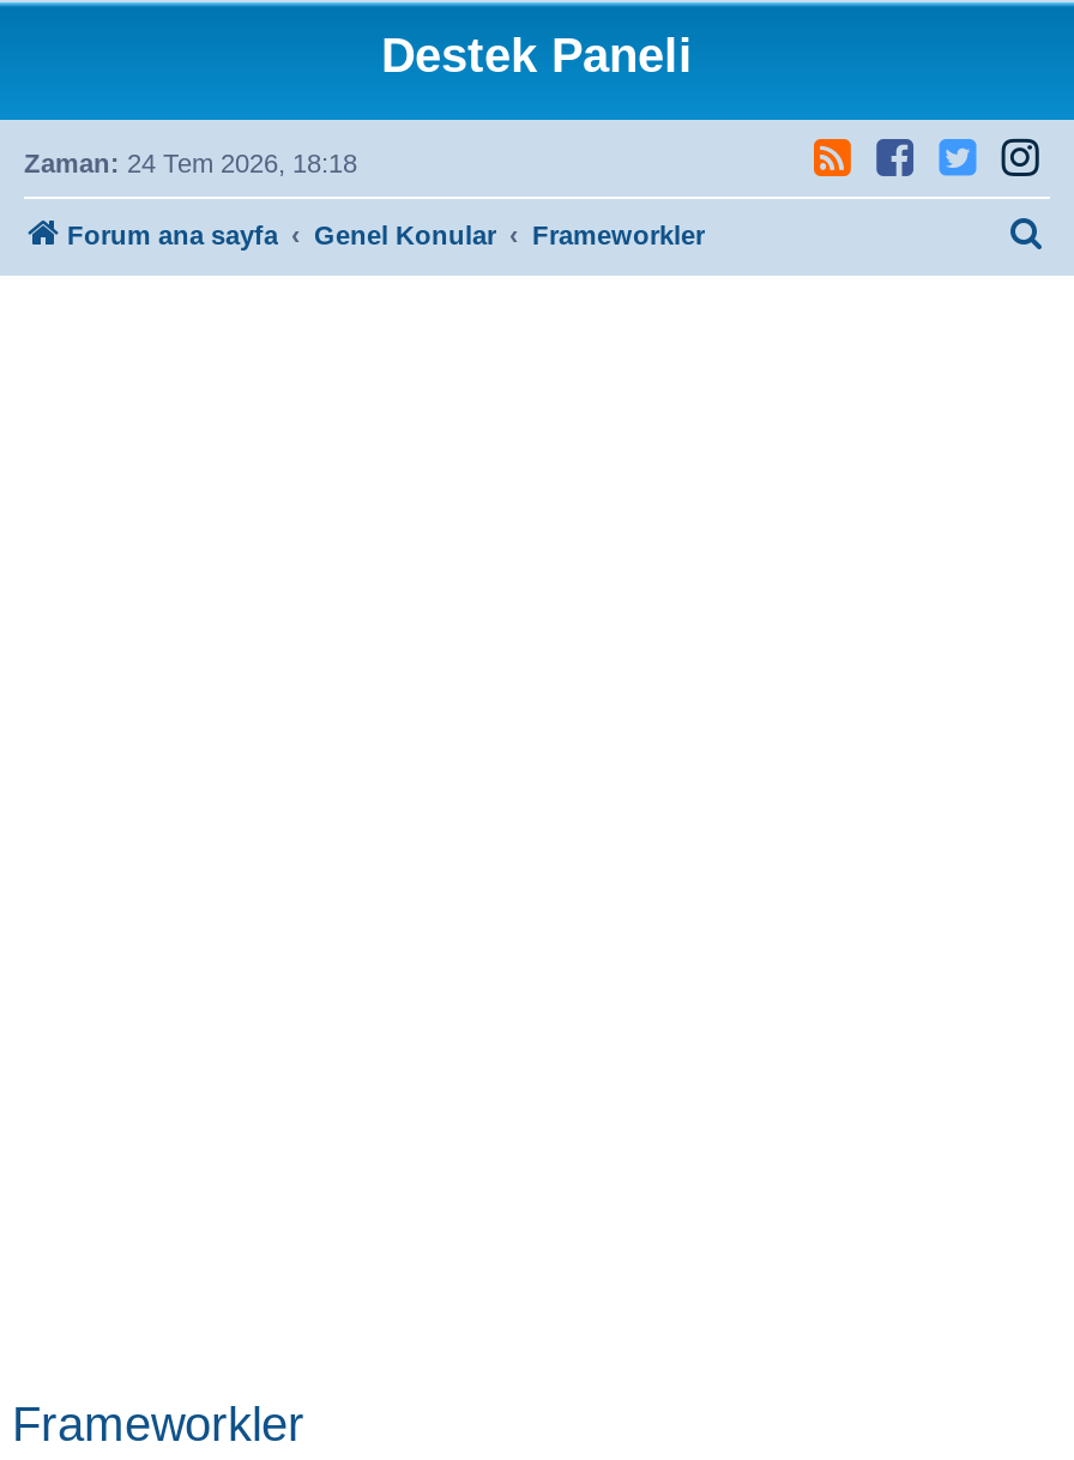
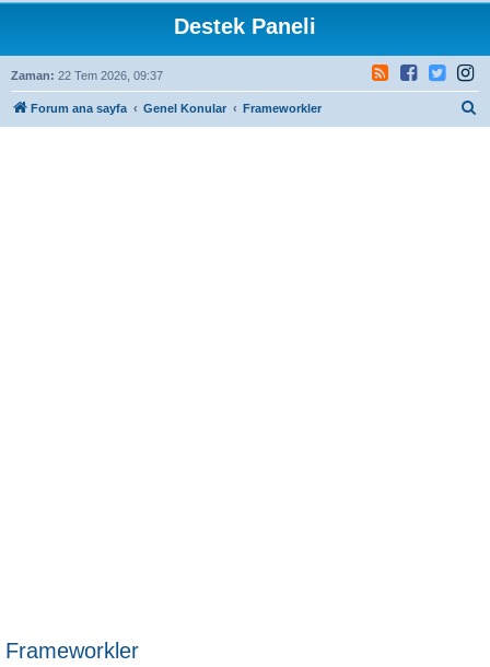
[24,149,357,177] Zaman: 24 Tem 2026, 18:18 -> [11,69,163,82] Zaman: 22 Tem 2026, 09:37

